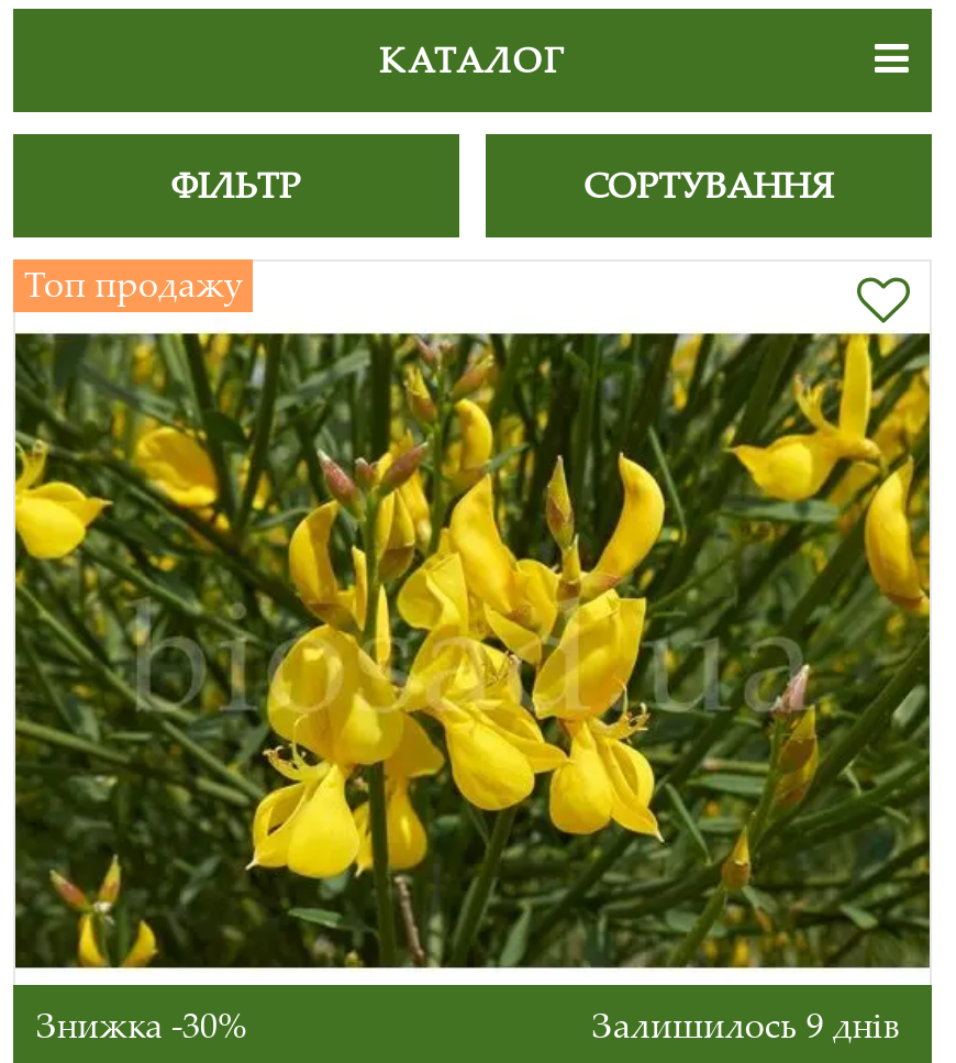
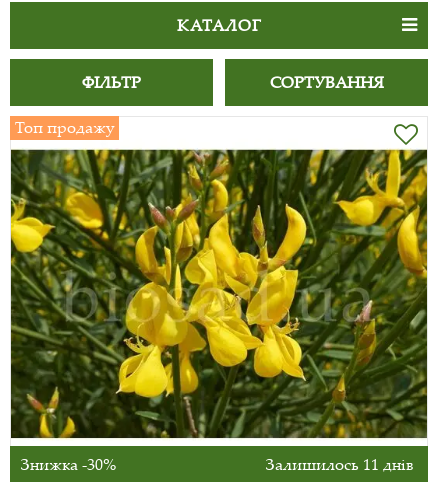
[591,1001,901,1050] Залишилось 9 днів -> [265,453,414,475] Залишилось 11 днів

